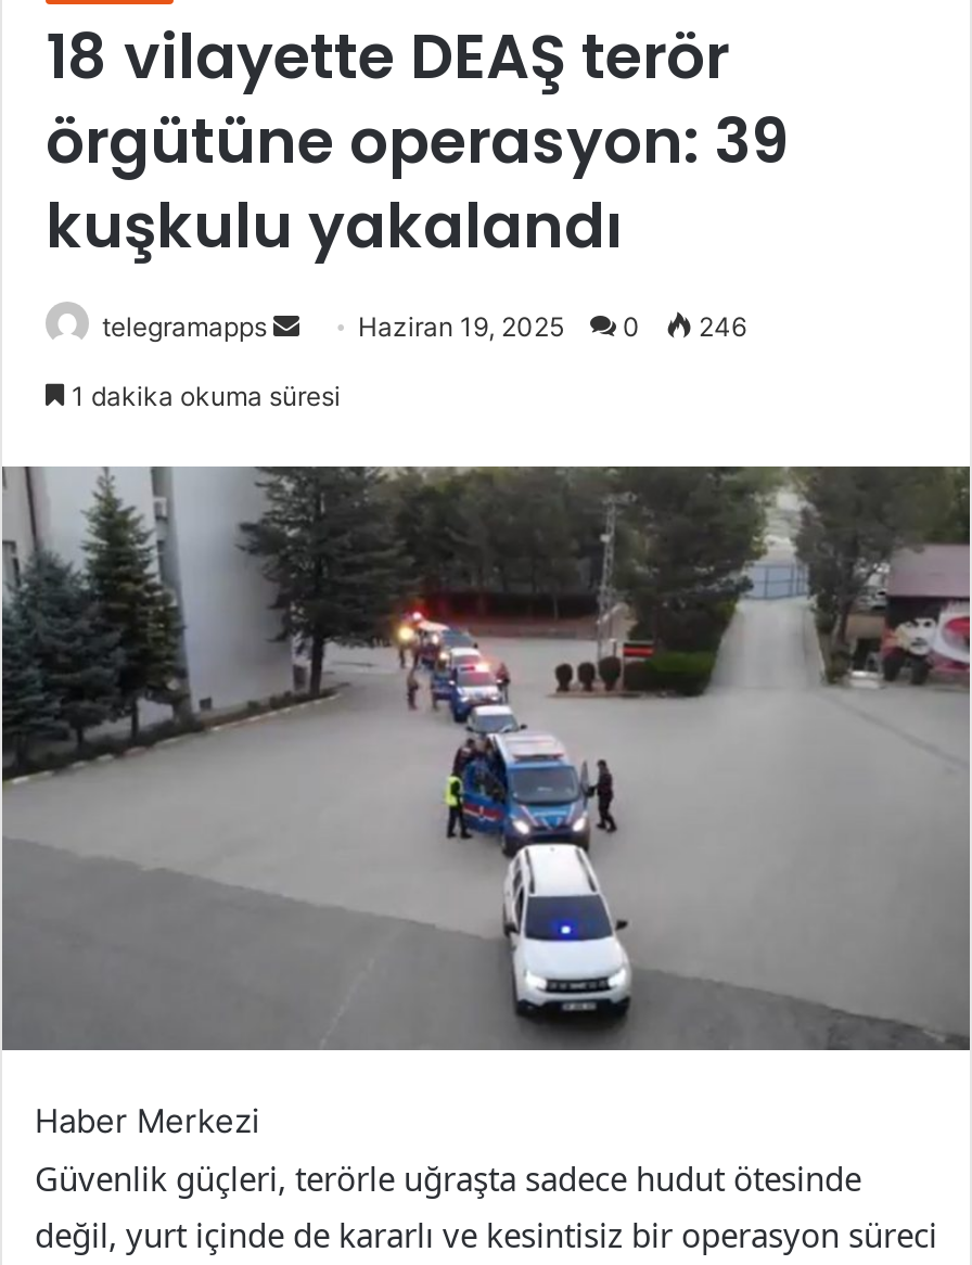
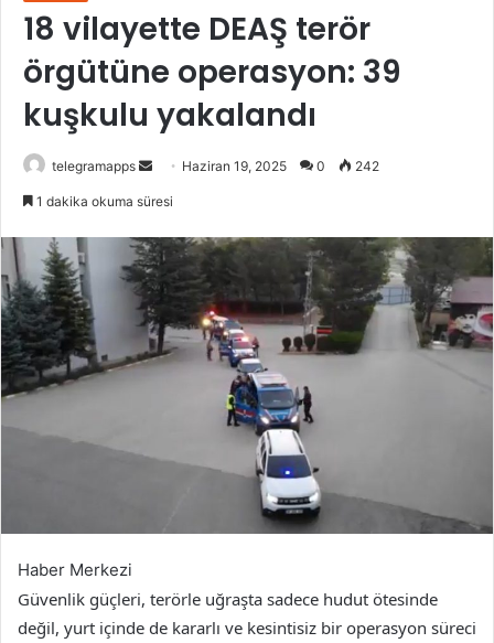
[692,310,746,343] 246 -> [352,158,379,174] 242

